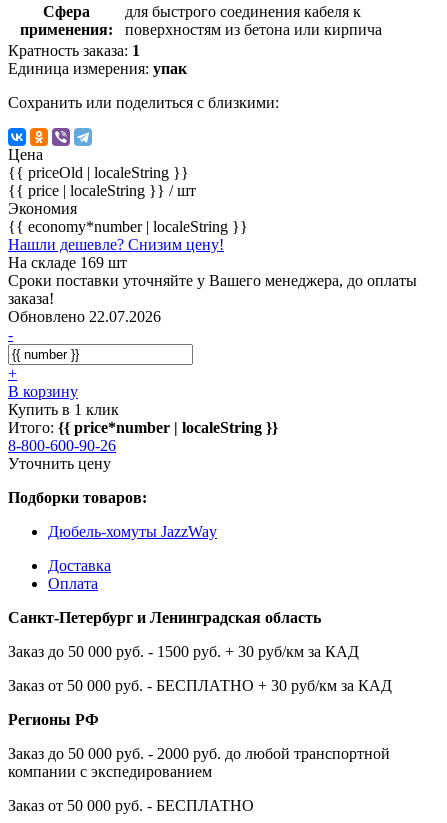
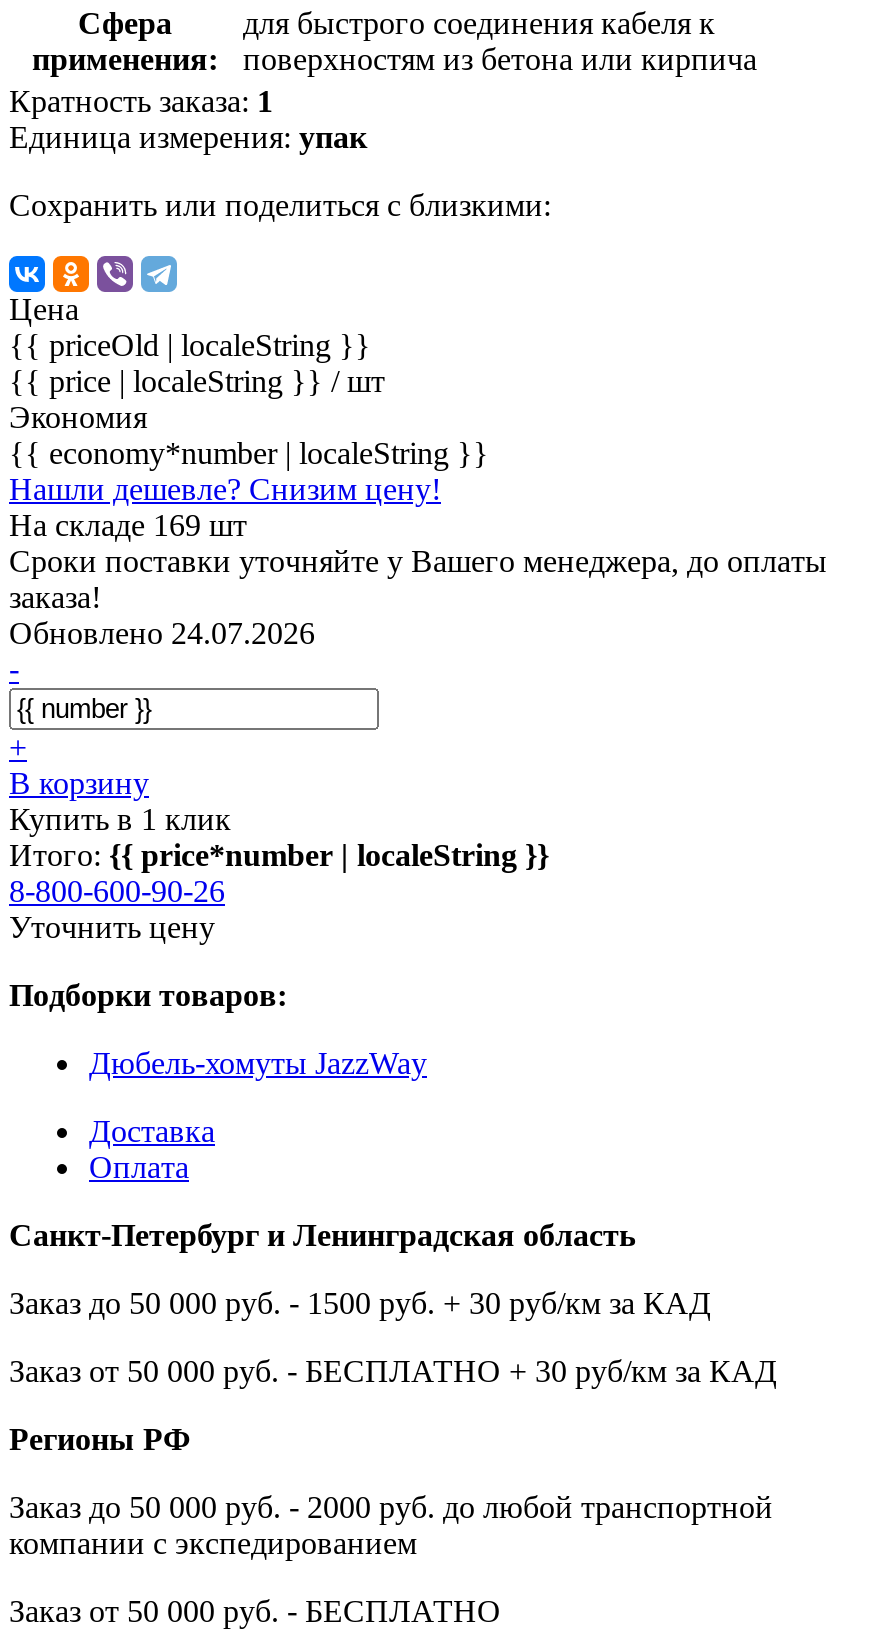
[8,308,161,325] Обновлено 22.07.2026 -> [9,616,315,650] Обновлено 24.07.2026

